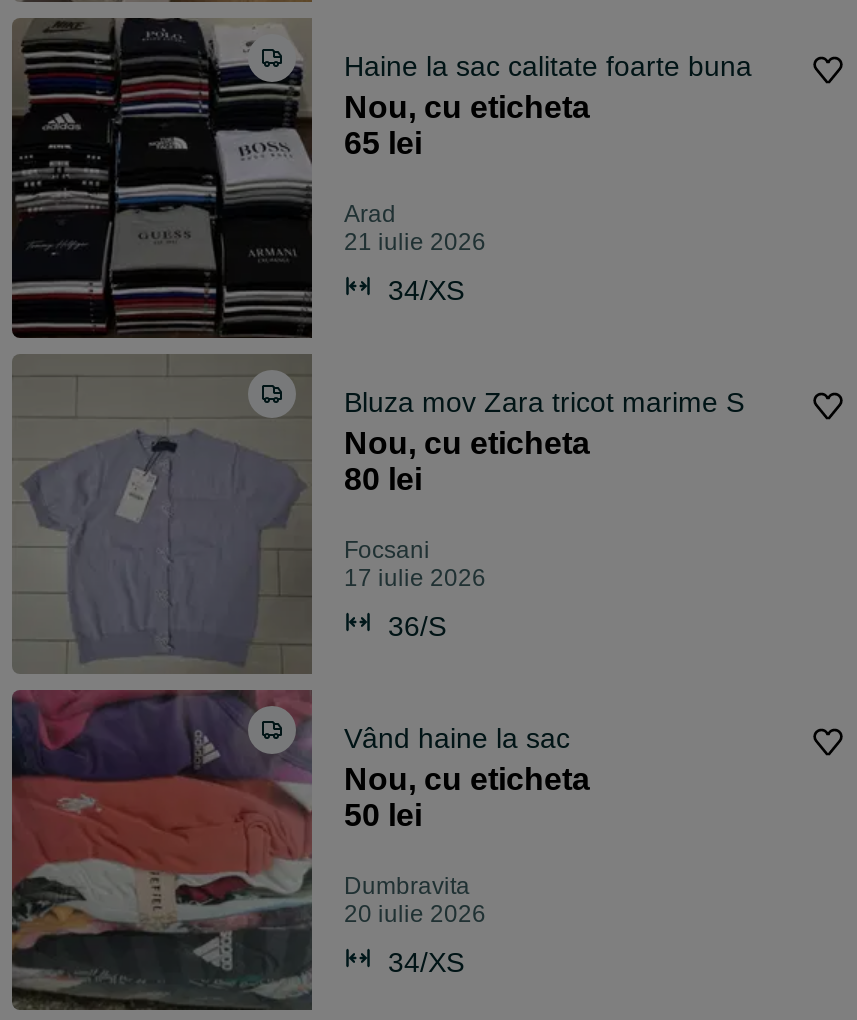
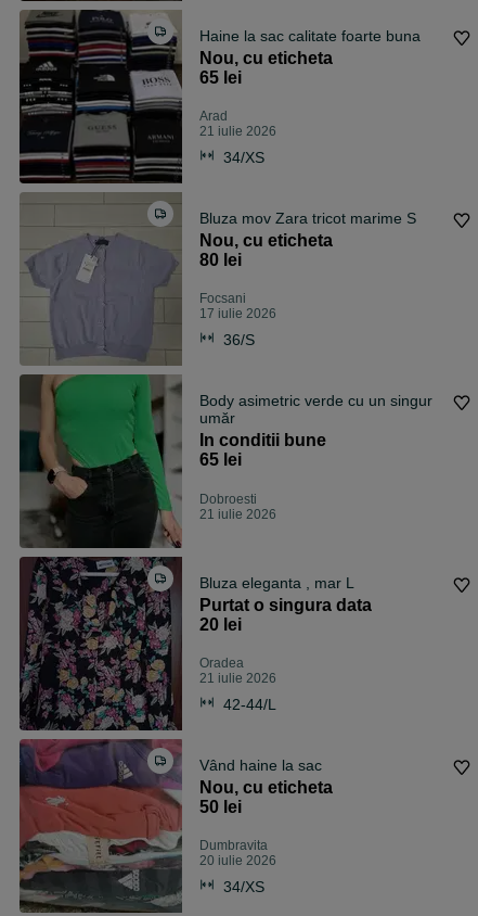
none -> [20,373,432,548] [image] | Body asimetric verde cu un singur | umăr | In conditii bune | 65 lei | Dobroesti | 21 iulie 2026
none -> [20,557,372,730] [image] | Bluza eleganta , mar L | Purtat o singura data | 20 lei | Oradea | 21 iulie 2026 | 42-44/L

